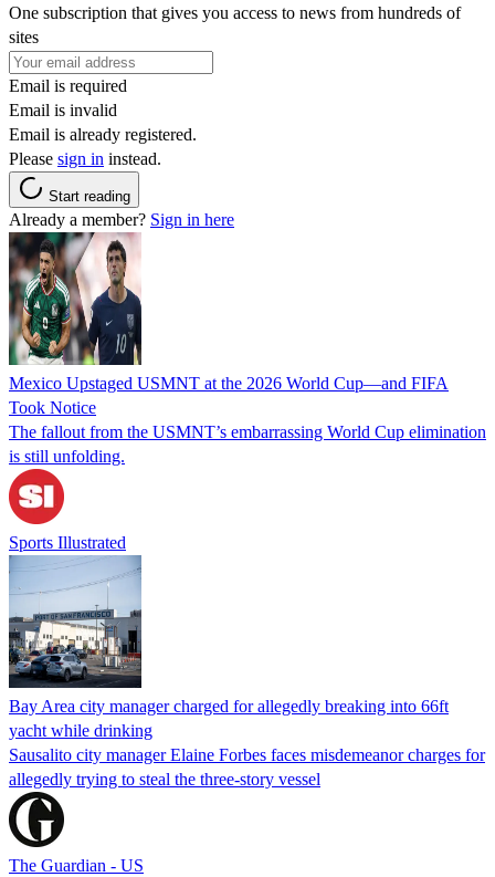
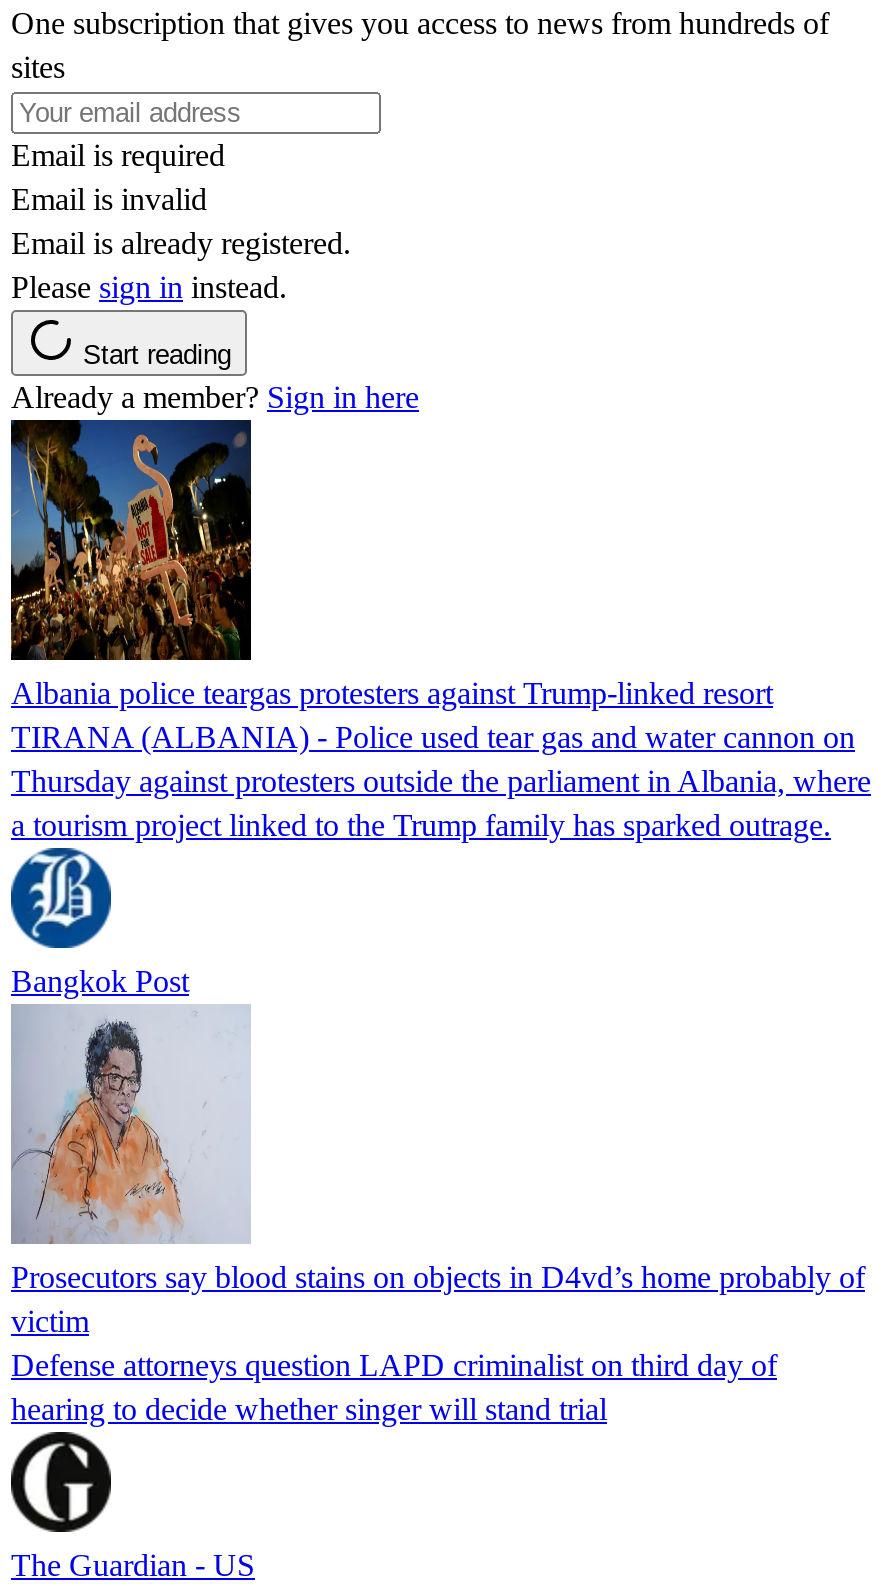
[8,231,486,465] [image] | Mexico Upstaged USMNT at the 2026 World Cup—and FIFA | Took Notice | The fallout from the USMNT’s embarrassing World Cup elimination | is still unfolding. -> [9,418,871,842] [image] | Albania police teargas protesters against Trump-linked resort | TIRANA (ALBANIA) - Police used tear gas and water cannon on | Thursday against protesters outside the parliament in Albania, where | a tourism project linked to the Trump family has sparked outrage.
[8,473,126,552] [image] | Sports Illustrated -> [9,856,189,998] [image] | Bangkok Post
[9,560,485,788] [image] | Bay Area city manager charged for allegedly breaking into 66ft | yacht while drinking | Sausalito city manager Elaine Forbes faces misdemeanor charges for | allegedly trying to steal the three-story vessel -> [11,1012,865,1426] [image] | Prosecutors say blood stains on objects in D4vd’s home probably of | victim | Defense attorneys question LAPD criminalist on third day of | hearing to decide whether singer will stand trial

